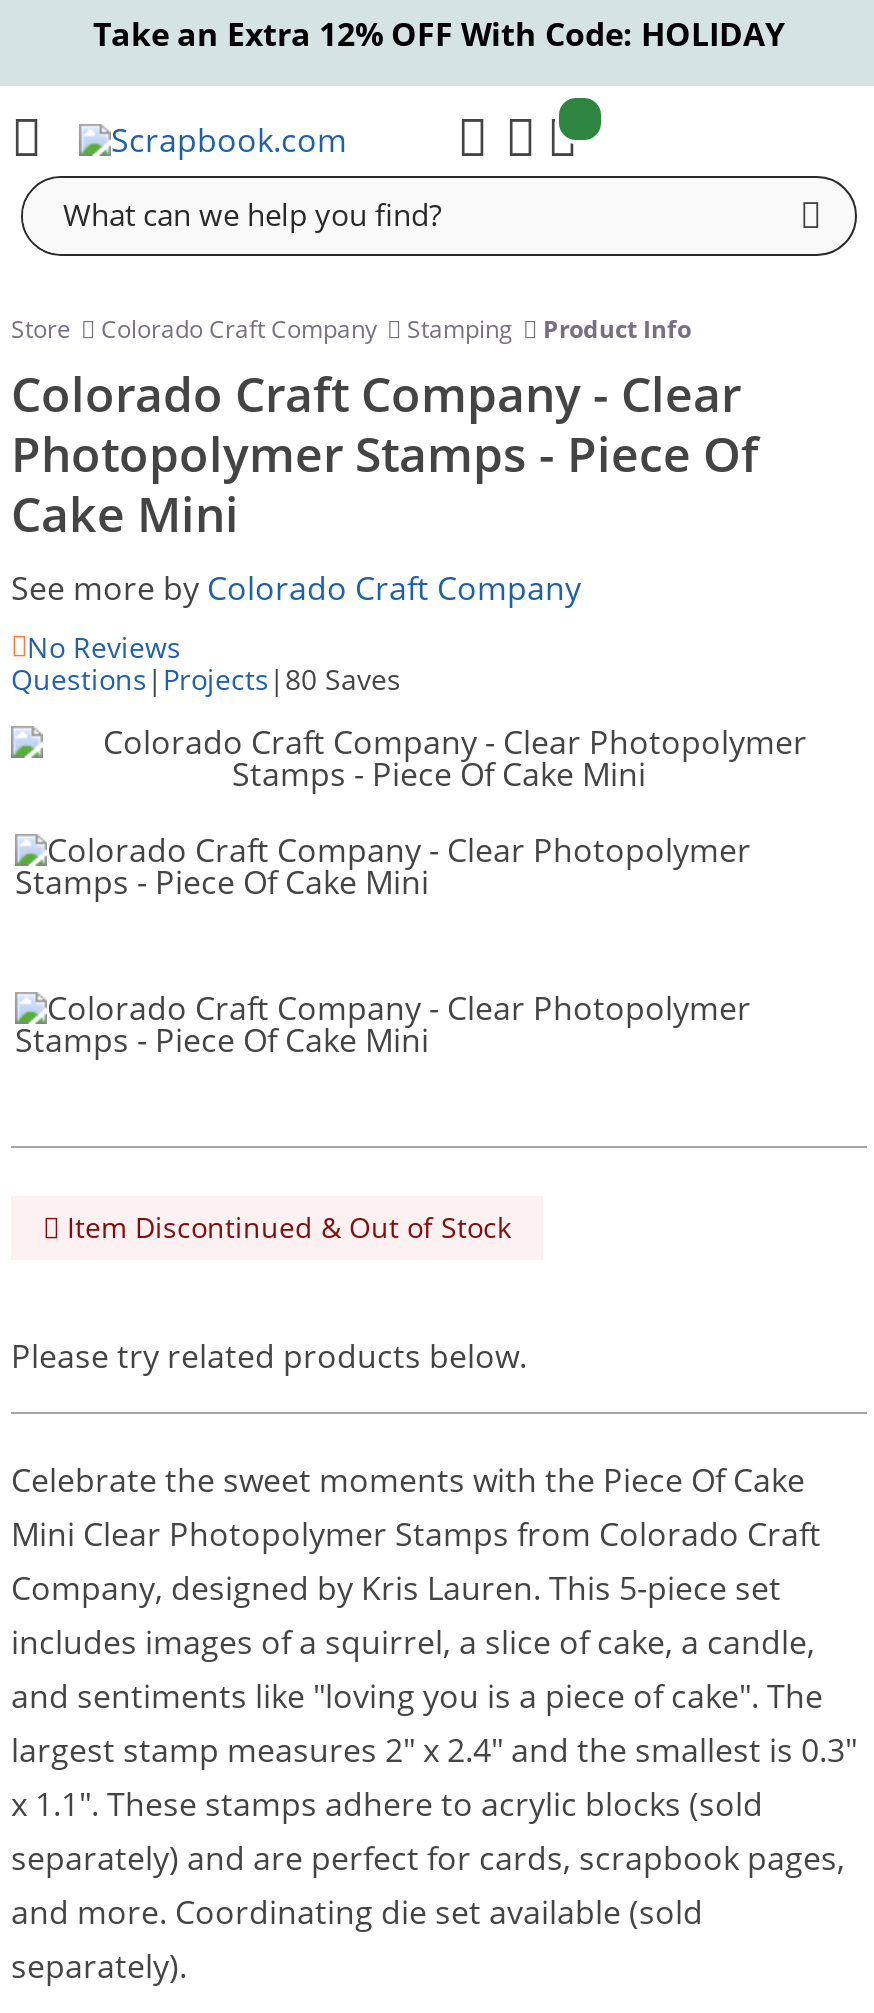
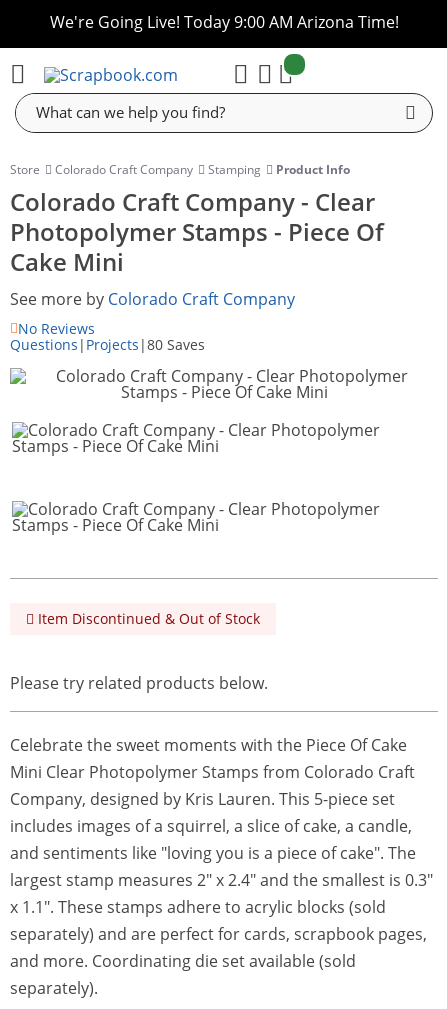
[93,12,785,56] Take an Extra 12% OFF With Code: HOLIDAY -> [49,11,398,33] We're Going Live! Today 9:00 AM Arizona Time!

